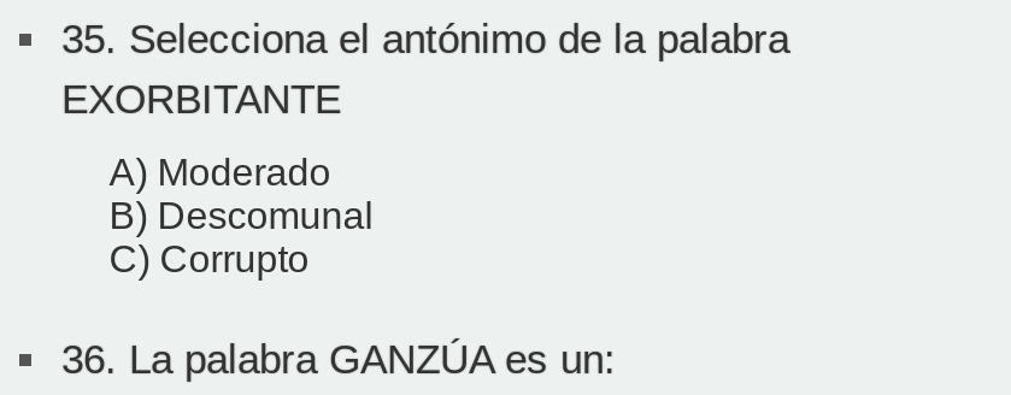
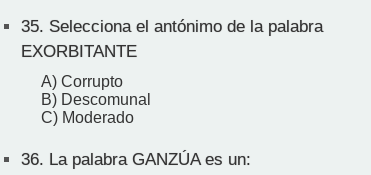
[109,151,331,192] A) Moderado -> [41,73,123,90] A) Corrupto
[109,237,309,278] C) Corrupto -> [41,109,134,126] C) Moderado

